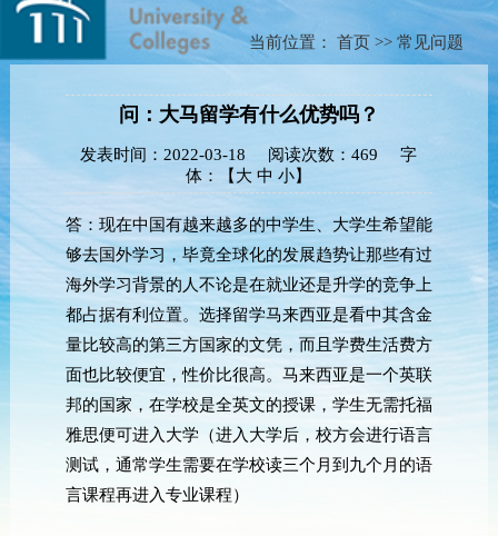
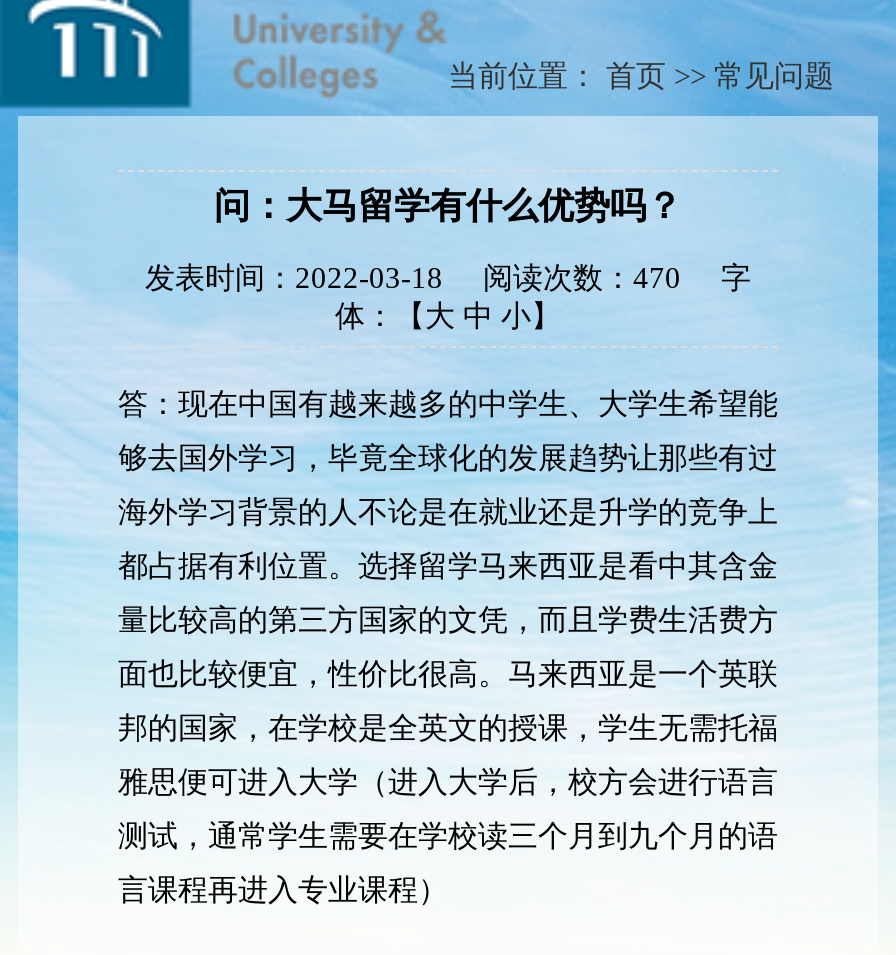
[81,146,417,163] 发表时间：2022-03-18阅读次数：469 字 -> [145,262,751,294] 发表时间：2022-03-18阅读次数：470 字

